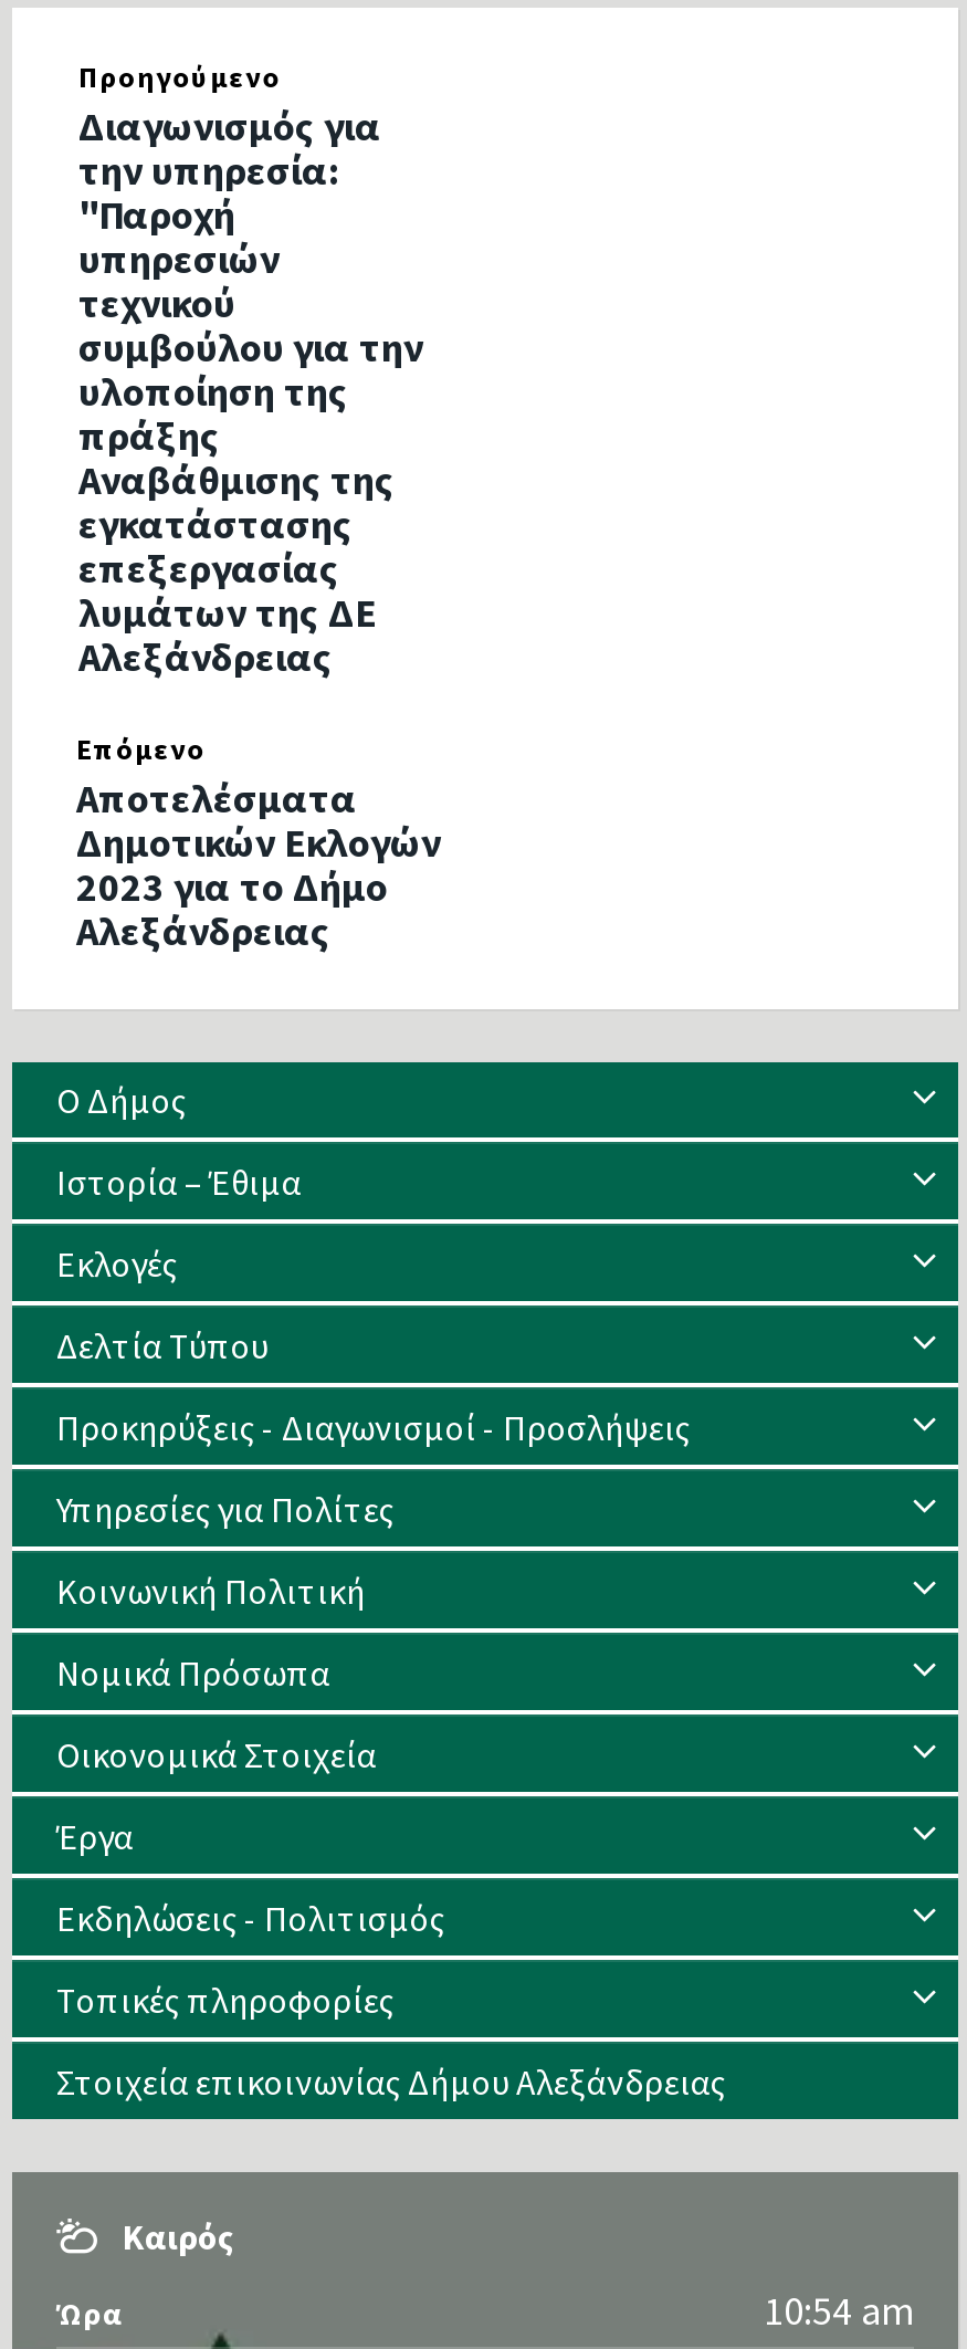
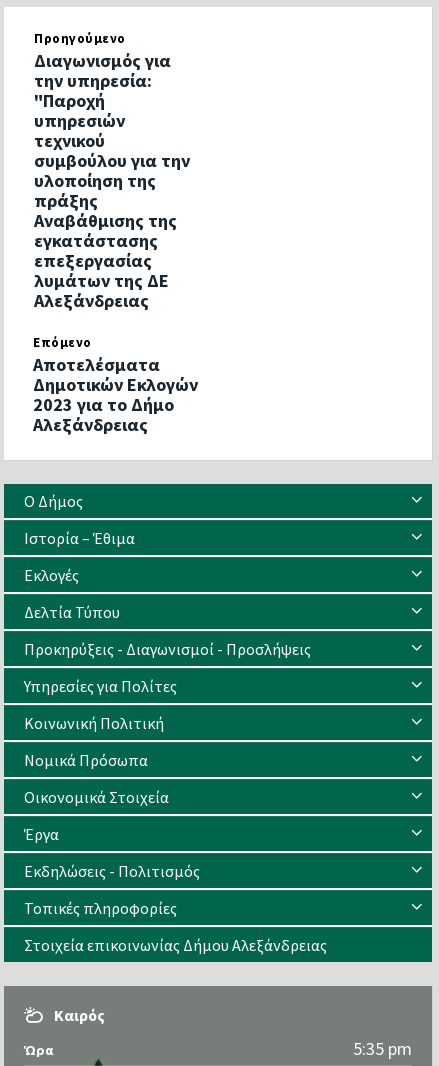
[764,2284,914,2335] 10:54 am -> [353,1036,412,1059] 5:35 pm

